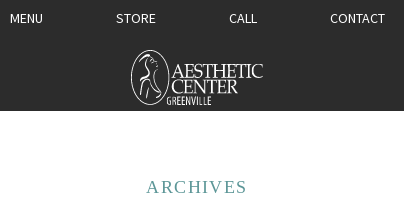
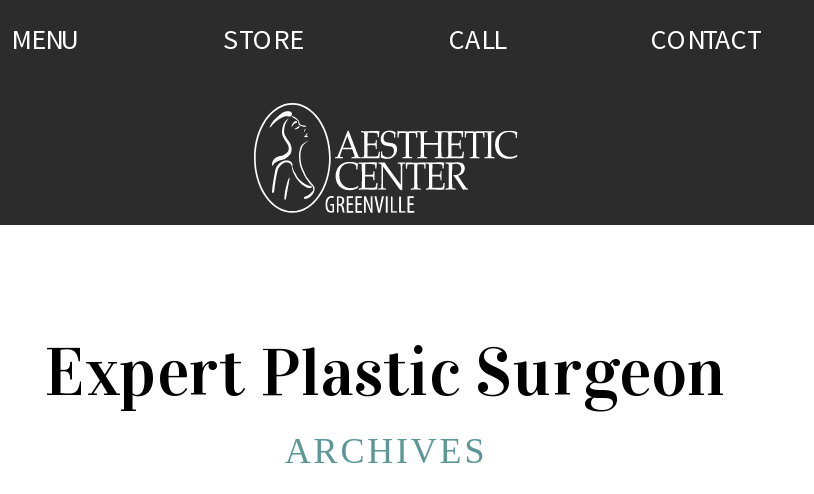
none -> [45,331,727,413] Expert Plastic Surgeon

